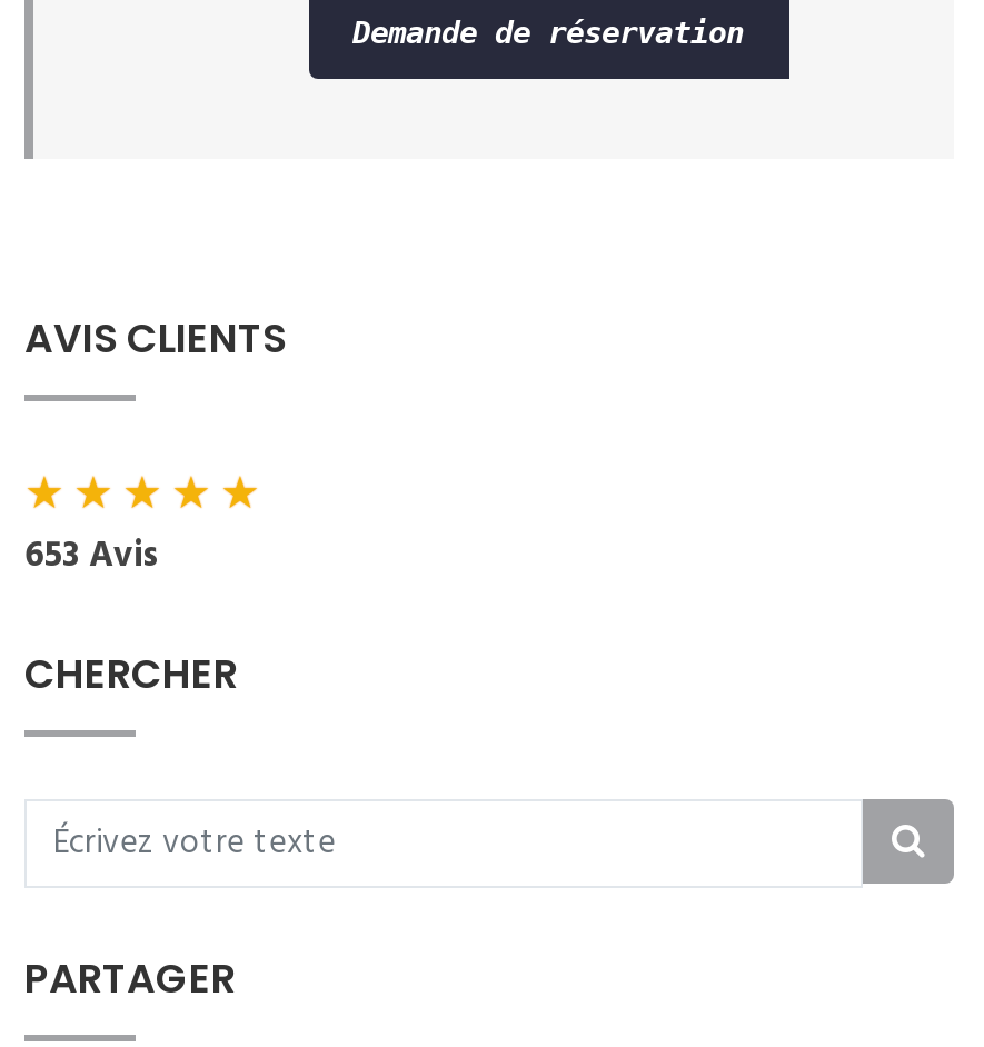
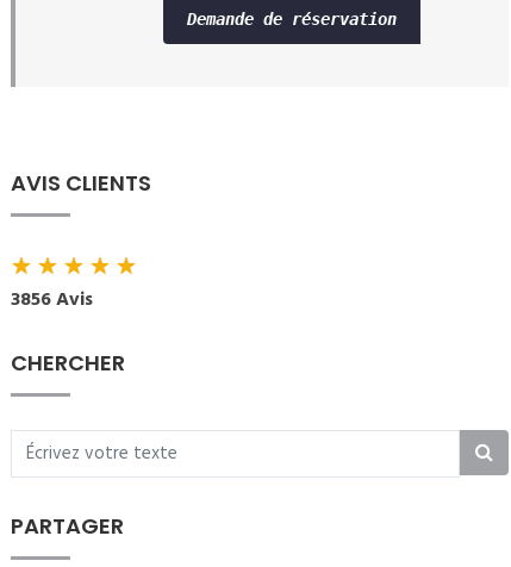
[24,528,158,586] 653 Avis -> [11,285,93,316] 3856 Avis

